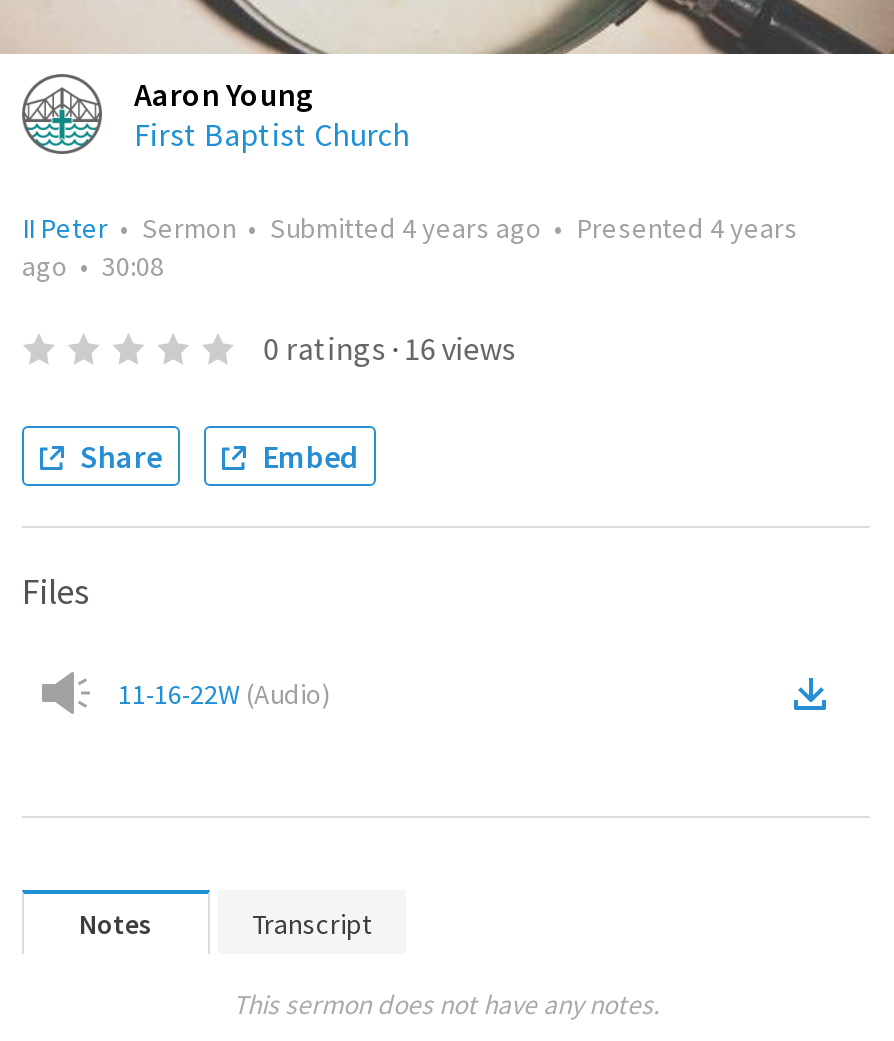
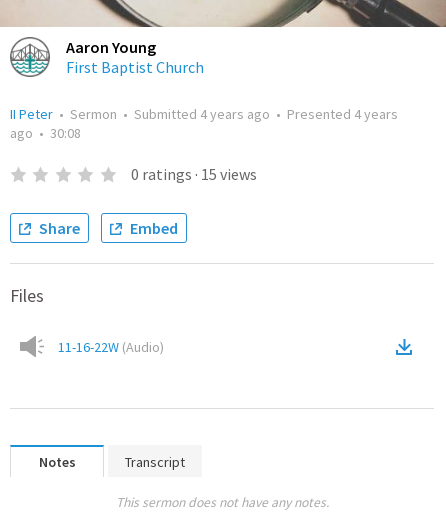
[263,327,515,367] 0 ratings · 16 views -> [131,164,257,184] 0 ratings · 15 views

